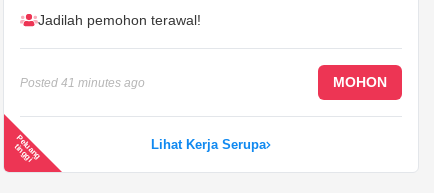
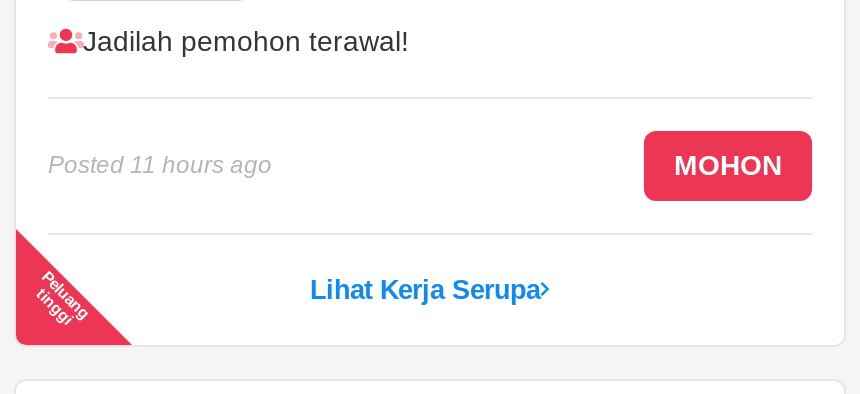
[20,76,145,90] Posted 41 minutes ago -> [48,152,272,180] Posted 11 hours ago

